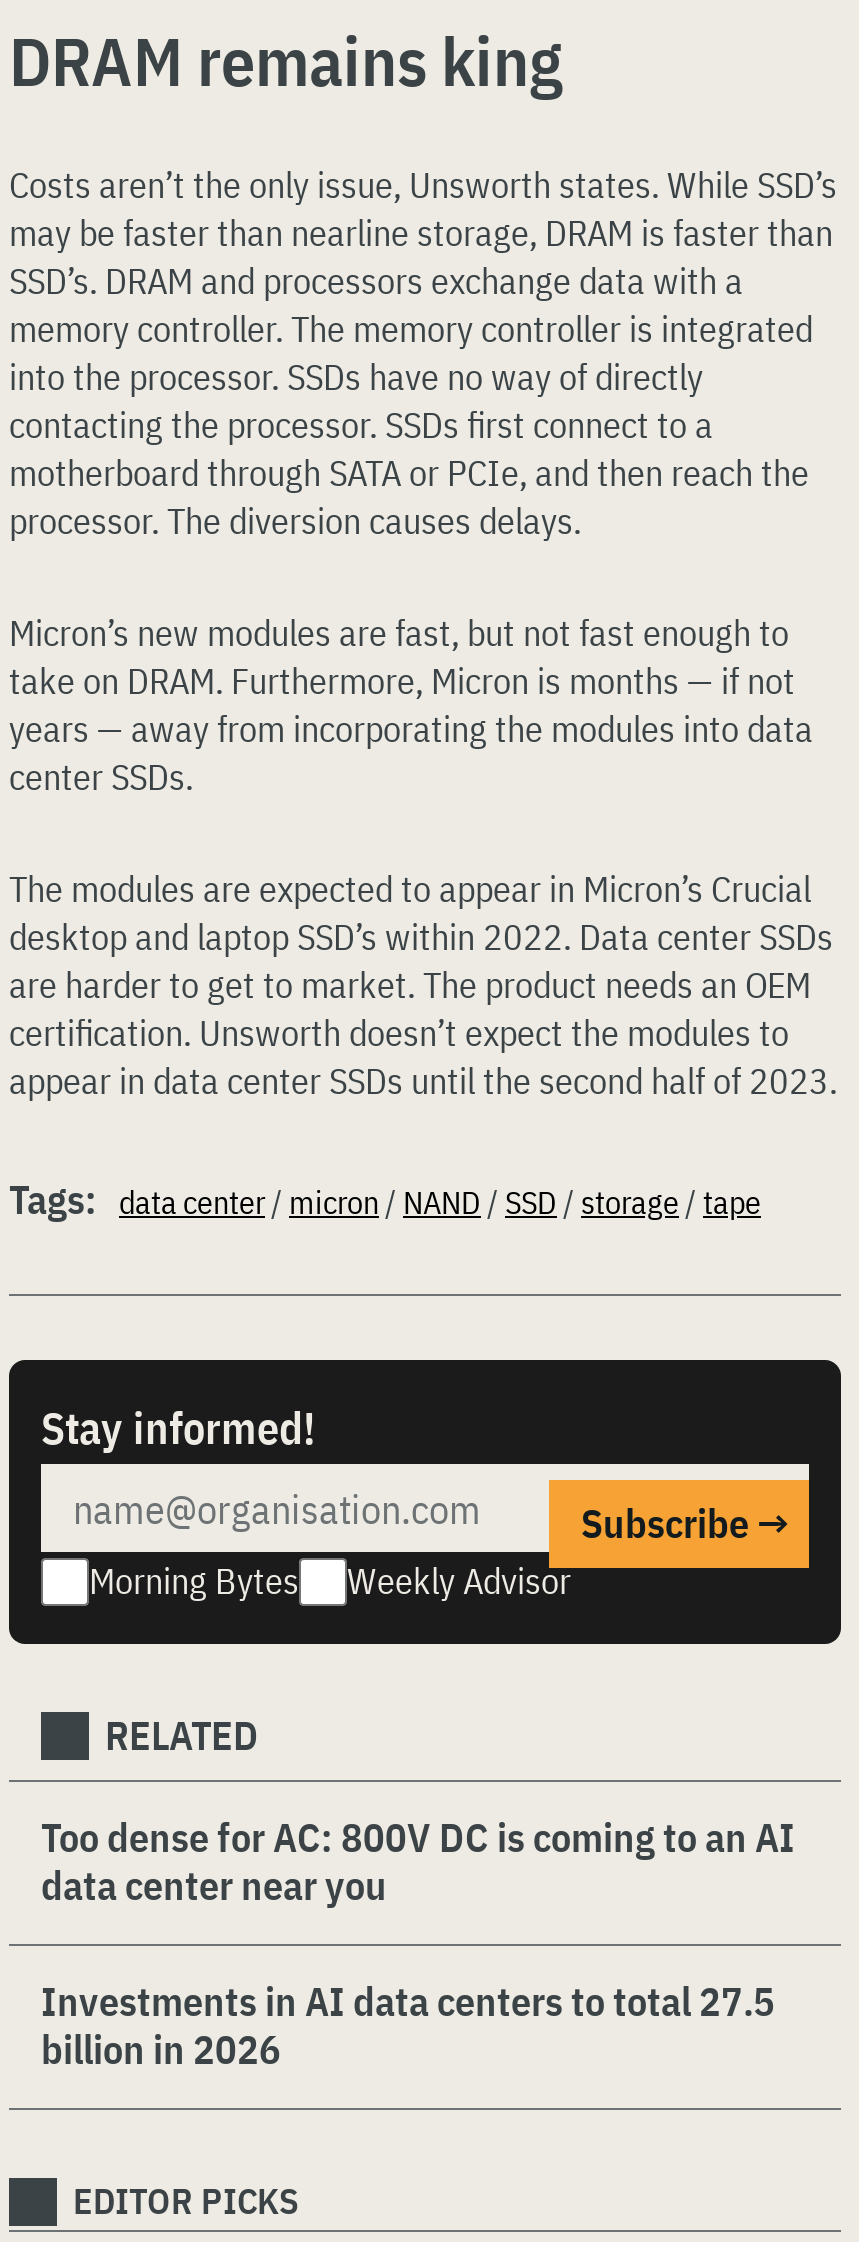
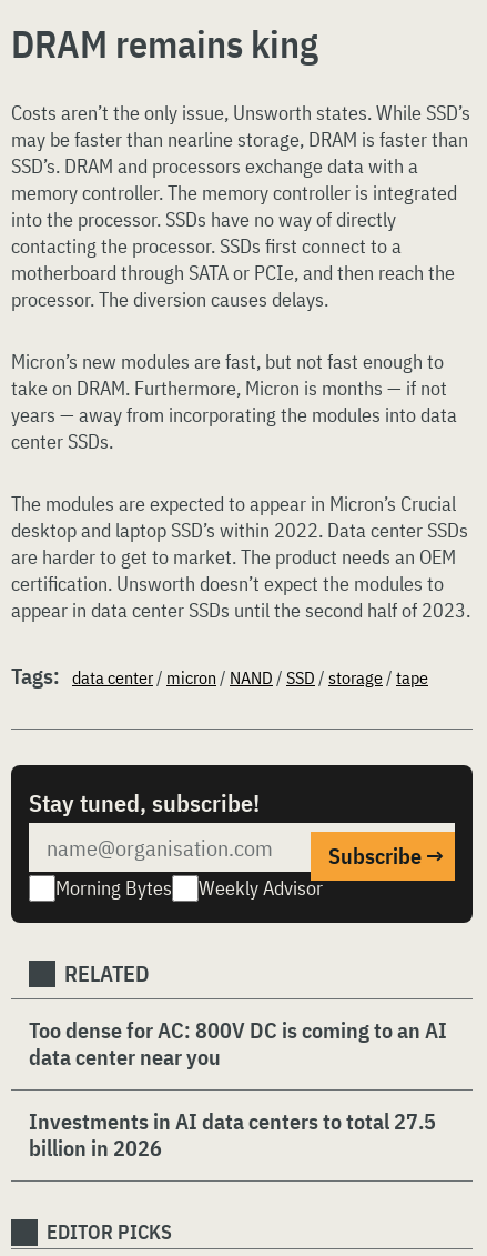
[41,1398,315,1456] Stay informed! -> [29,786,260,818] Stay tuned, subscribe!

